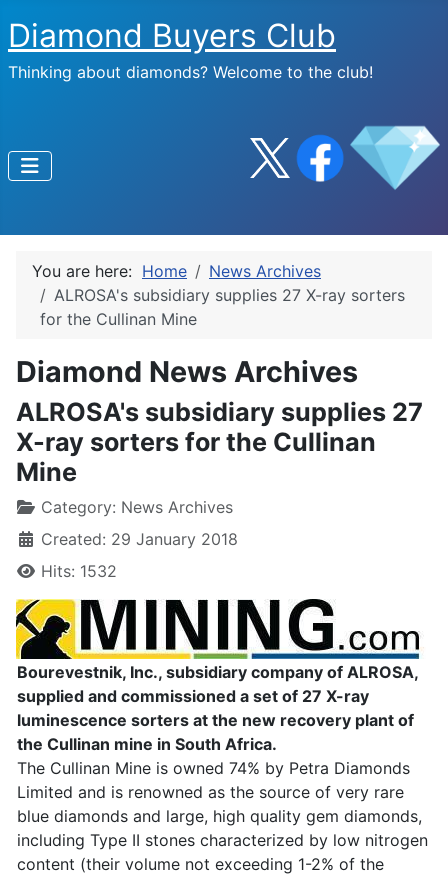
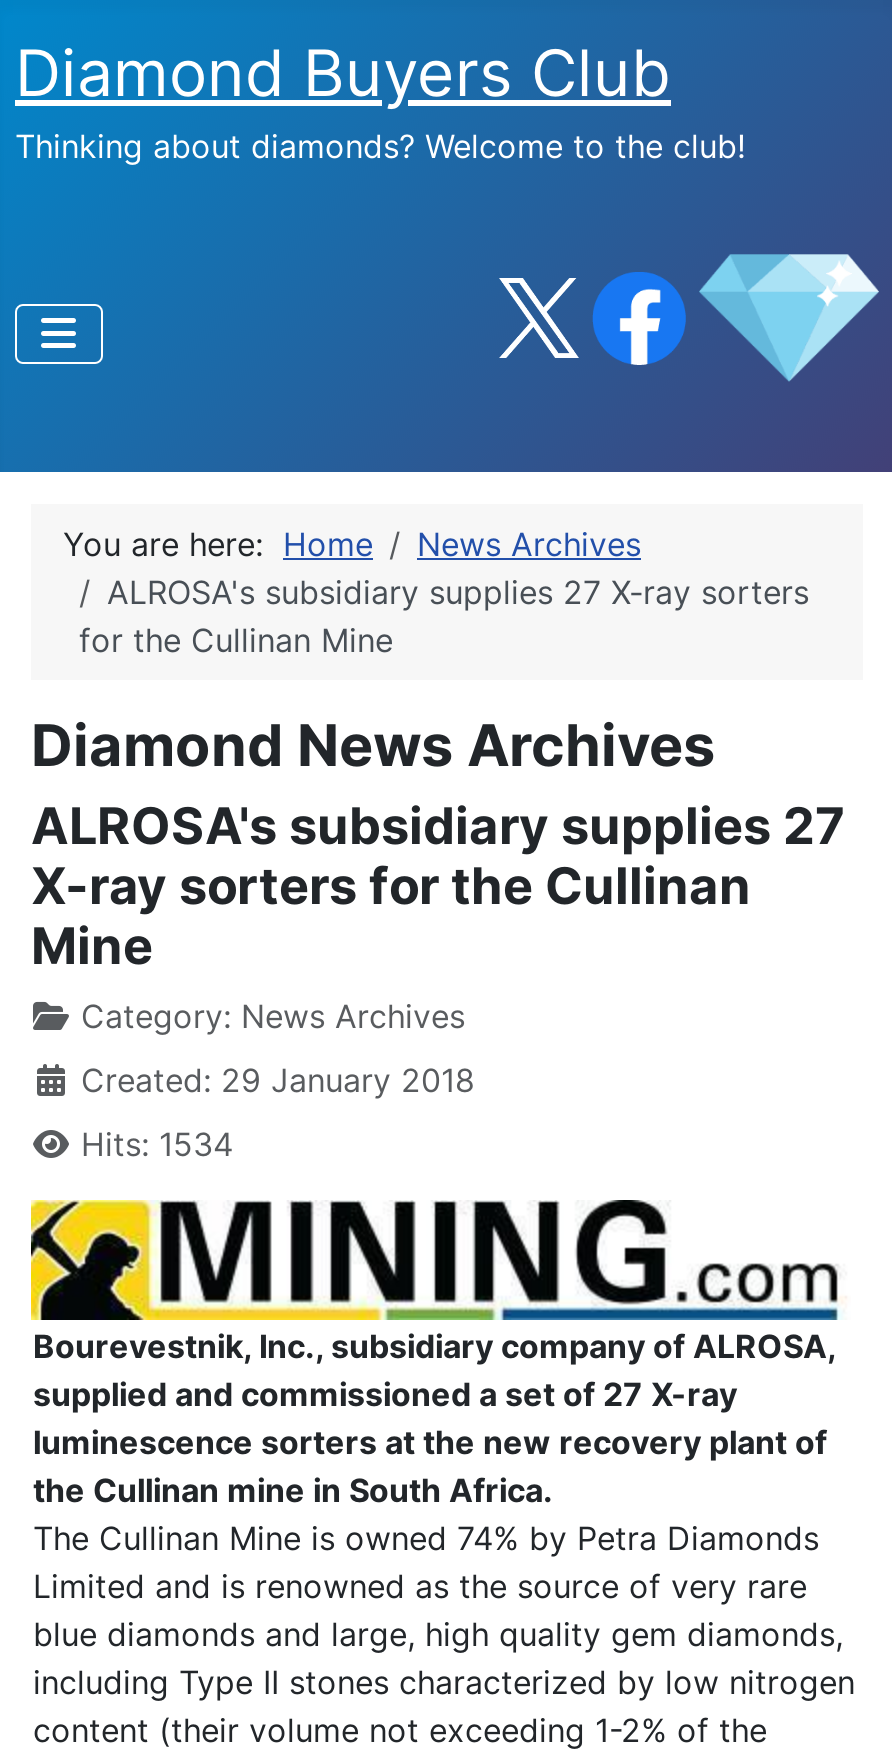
[41,561,117,581] Hits: 1532 -> [81,1124,233,1164] Hits: 1534

